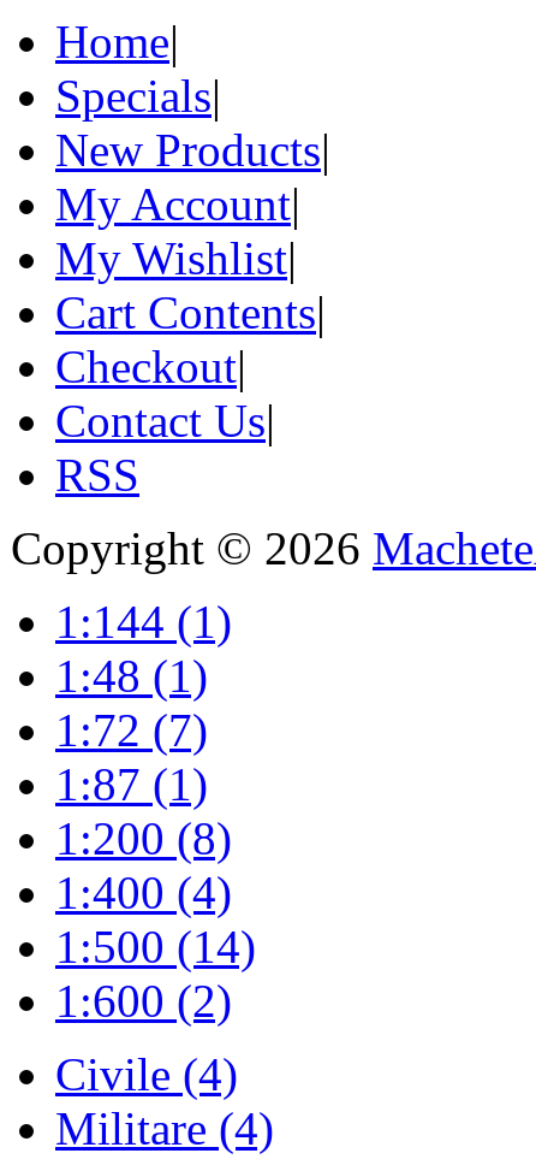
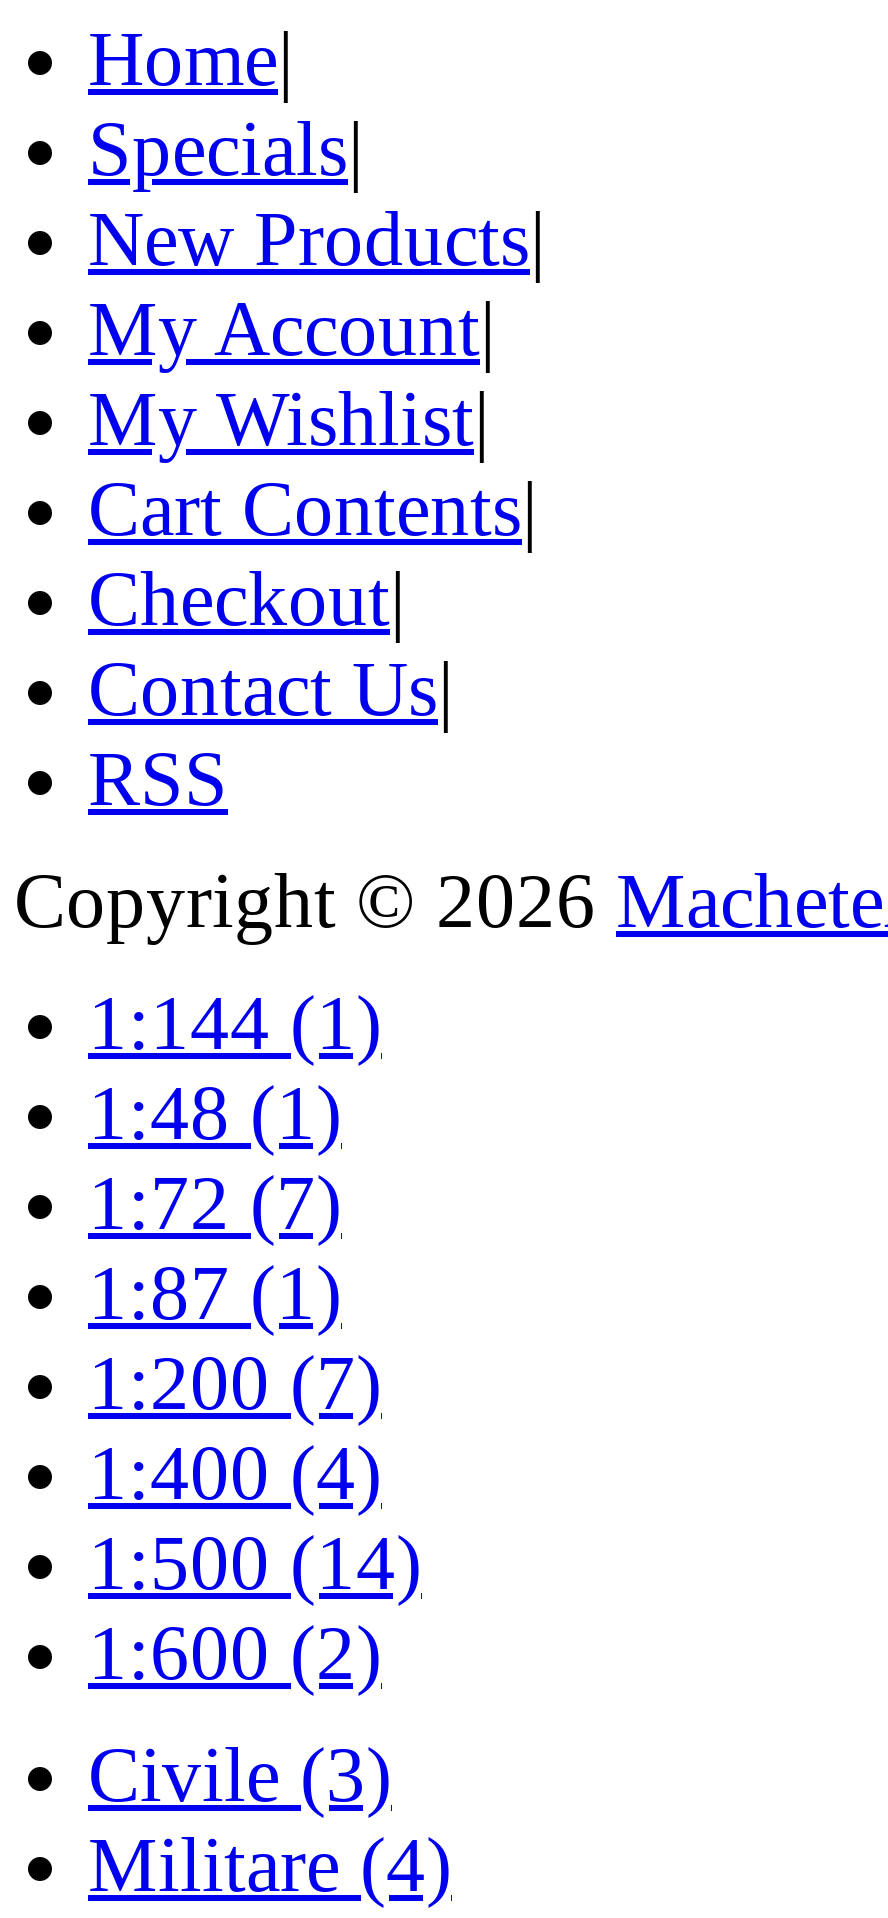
[55,813,232,864] 1:200 (8) -> [88,1340,382,1426] 1:200 (7)
[55,1049,238,1100] Civile (4) -> [88,1732,392,1818] Civile (3)

